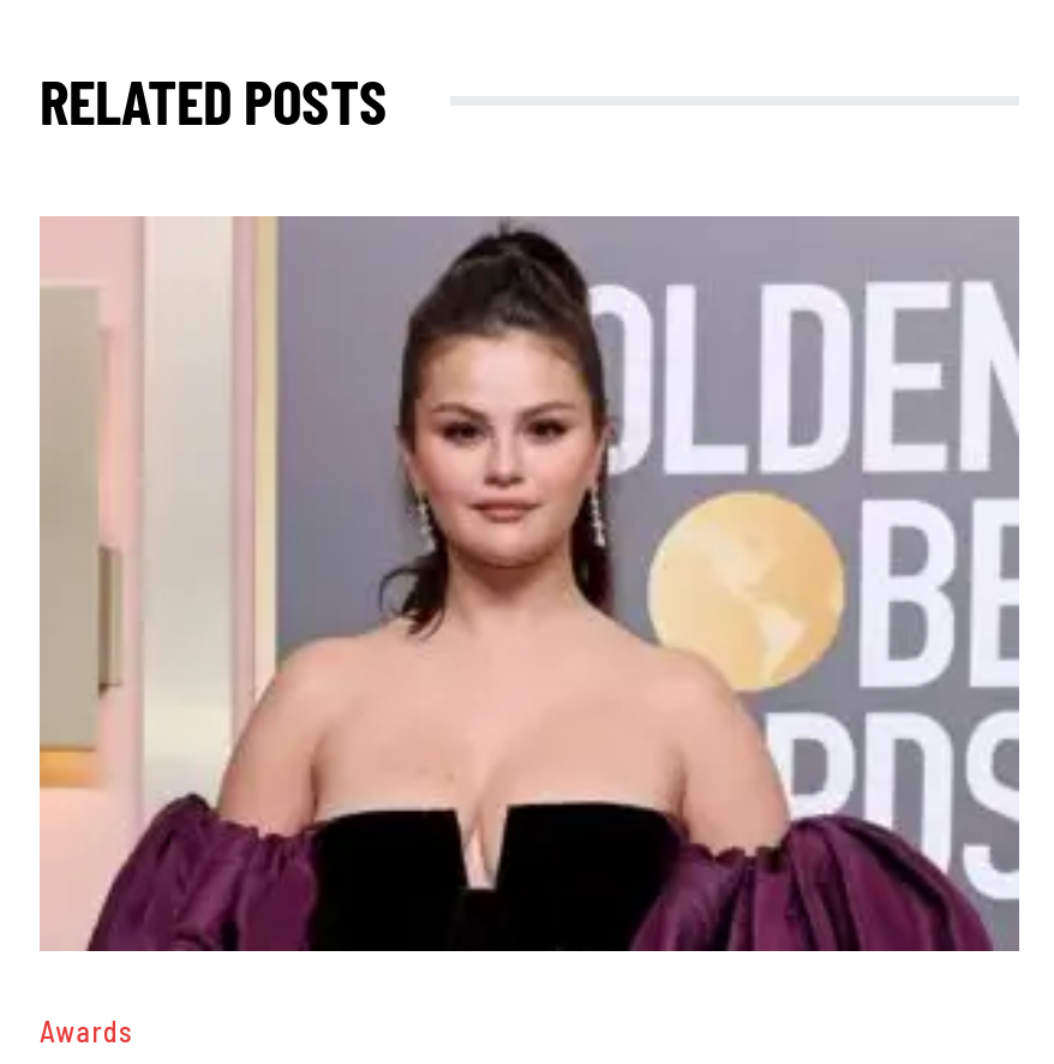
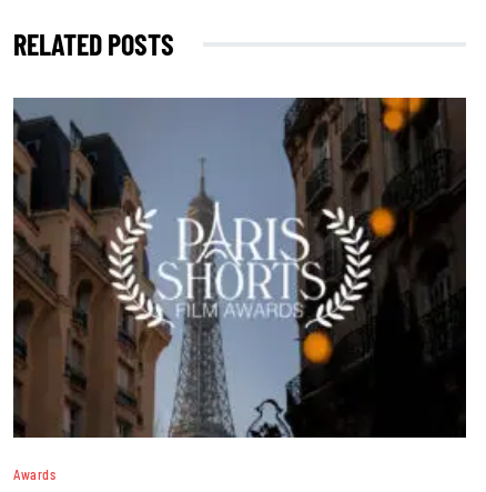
[37,215,1019,955] [image] -> [12,97,467,439] [image]

